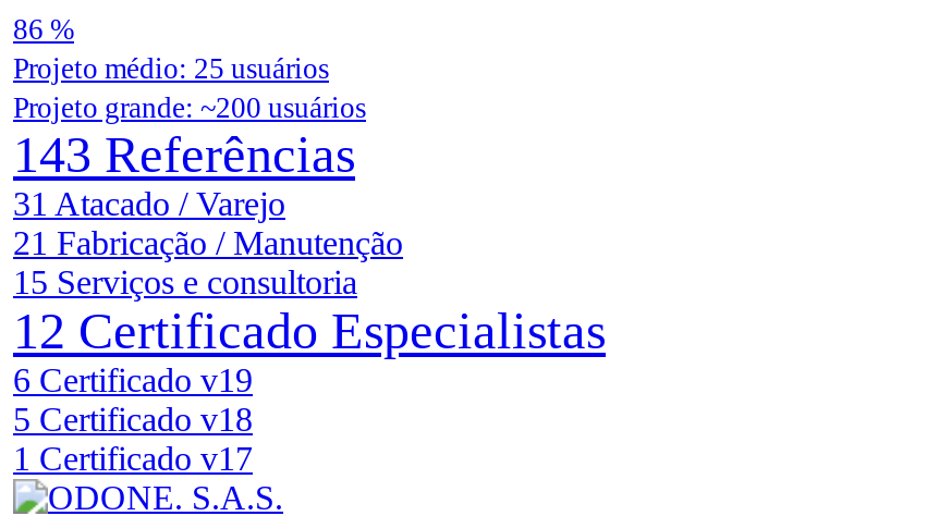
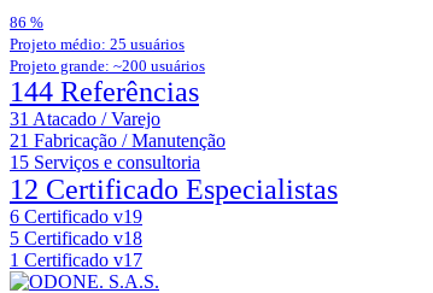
[13,126,355,183] 143 Referências -> [10,76,199,107] 144 Referências

